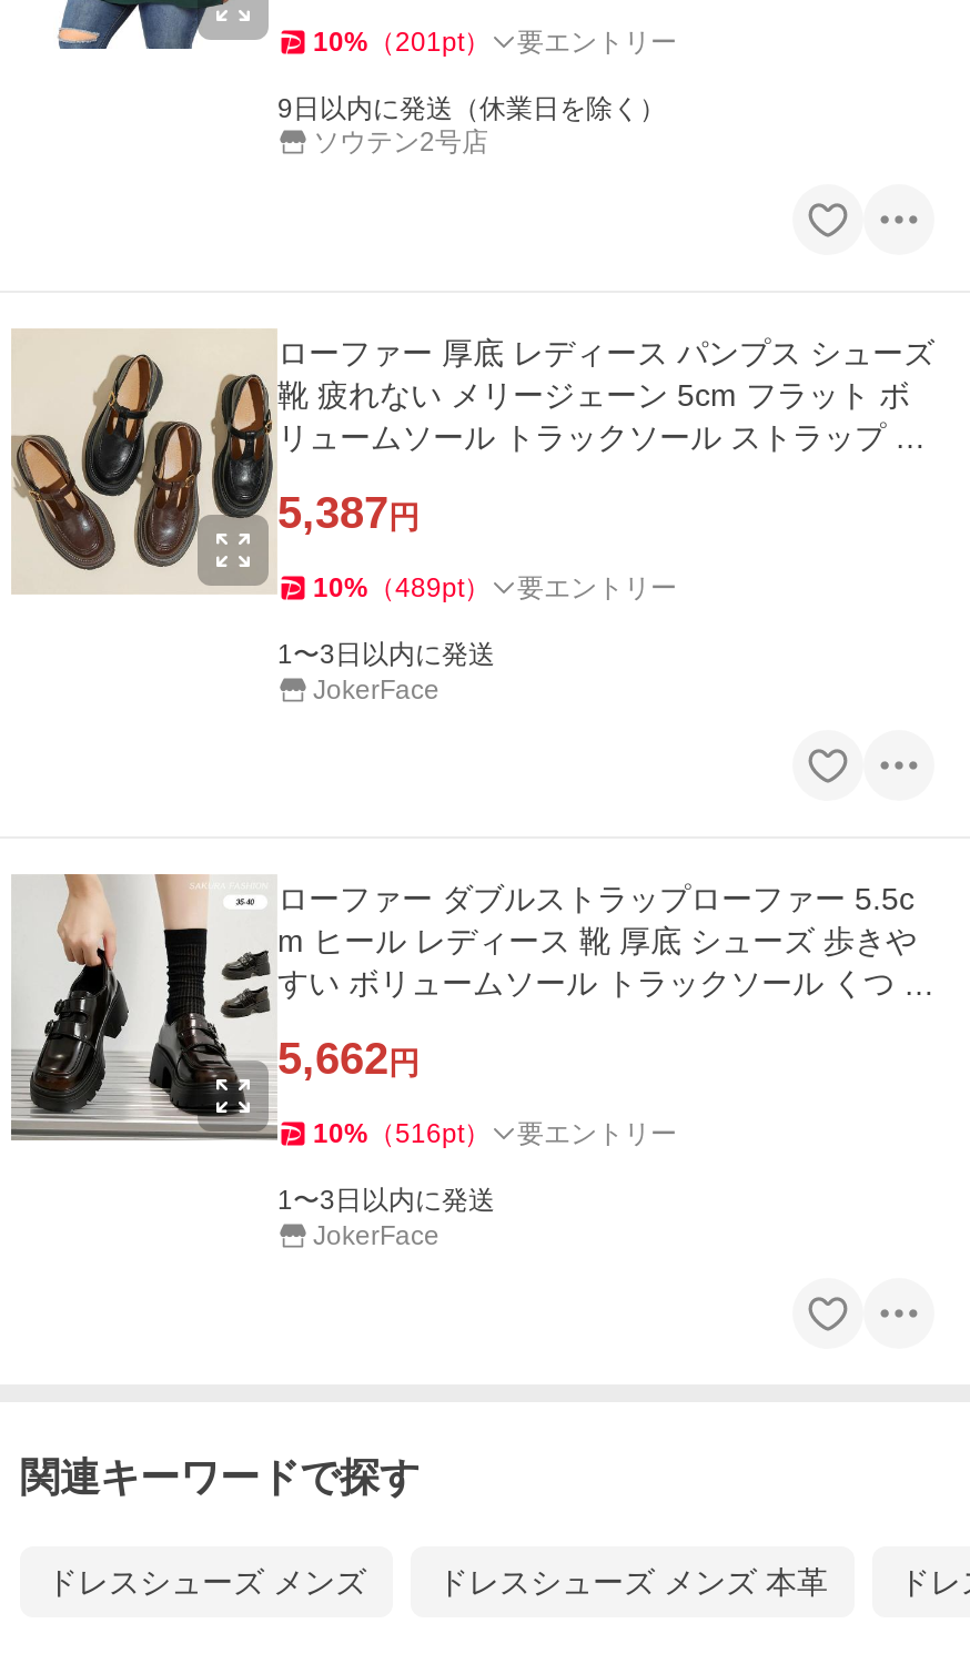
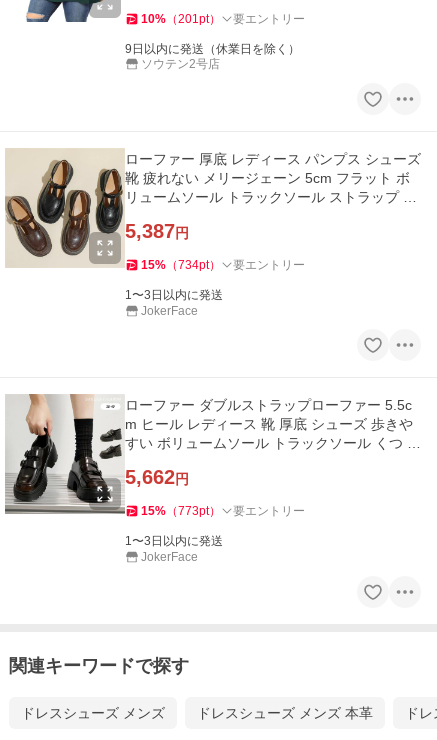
[313,572,677,603] 10%（489pt） 要エントリー -> [141,258,305,272] 15%（734pt） 要エントリー
[313,1119,677,1150] 10%（516pt） 要エントリー -> [141,504,305,518] 15%（773pt） 要エントリー

